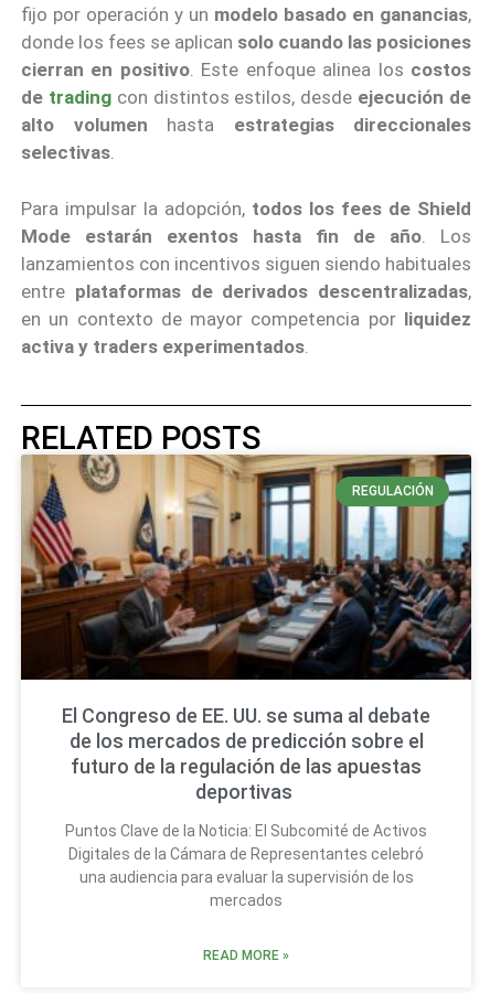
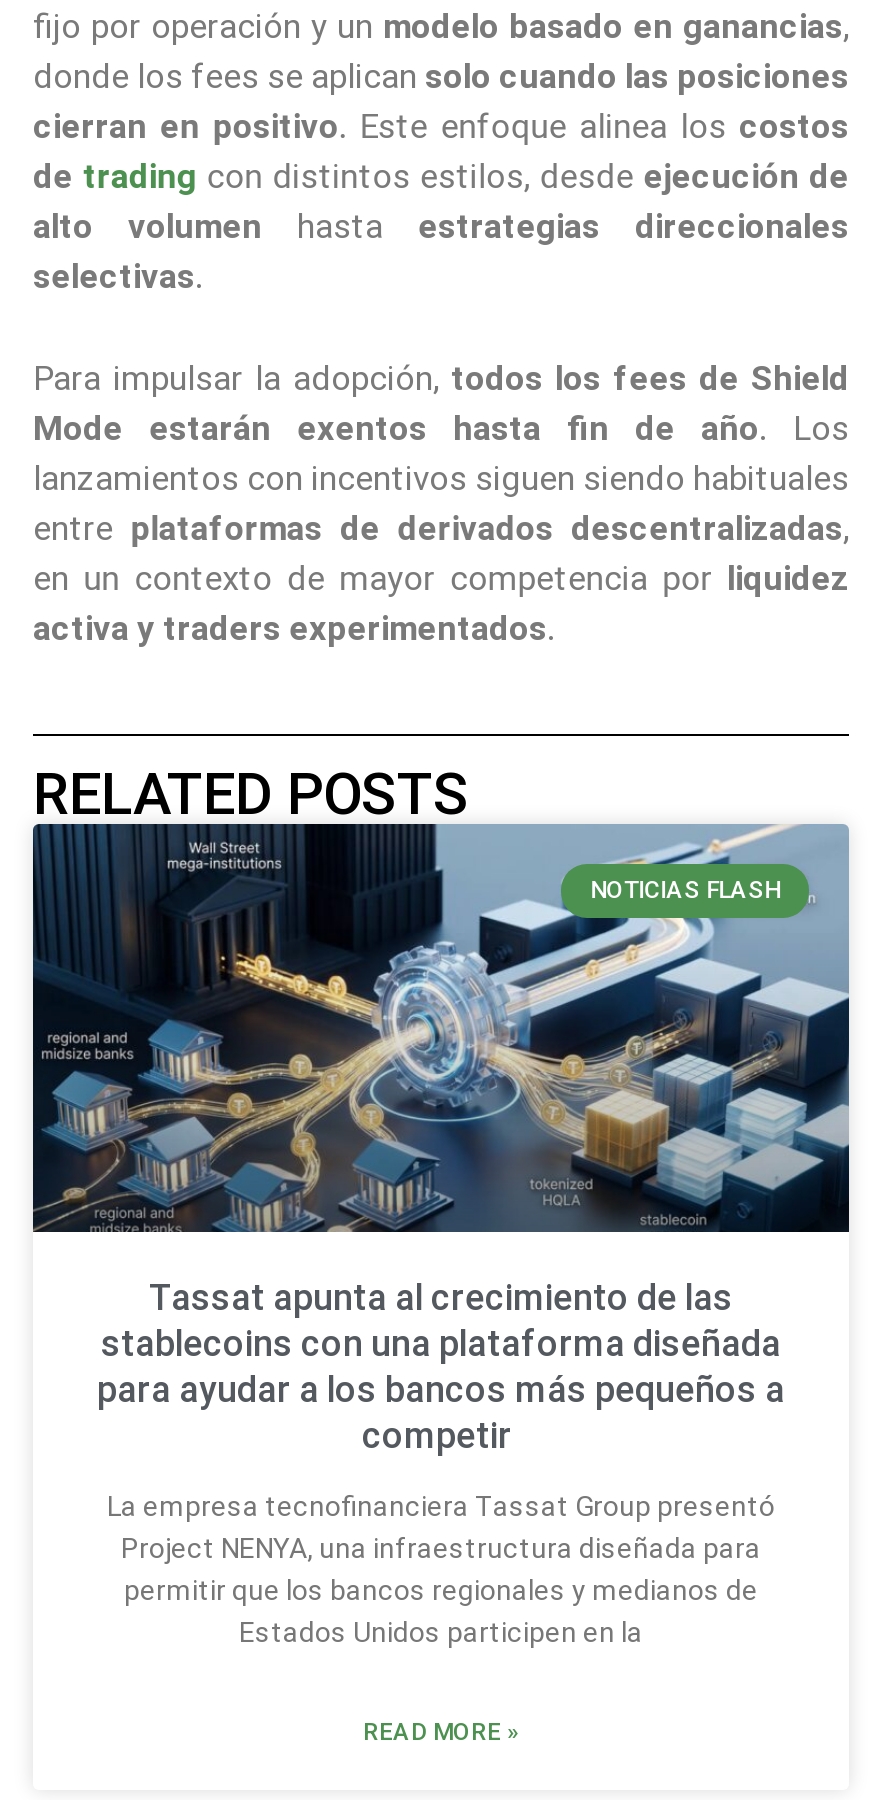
[20,453,472,681] [image] | REGULACIÓN -> [31,824,851,1234] [image] | NOTICIAS FLASH
[62,704,430,803] El Congreso de EE. UU. se suma al debate | de los mercados de predicción sobre el | futuro de la regulación de las apuestas | deportivas -> [97,1276,785,1456] Tassat apunta al crecimiento de las | stablecoins con una plataforma diseñada | para ayudar a los bancos más pequeños a | competir
[65,822,427,909] Puntos Clave de la Noticia: El Subcomité de Activos | Digitales de la Cámara de Representantes celebró | una audiencia para evaluar la supervisión de los | mercados -> [107,1490,775,1648] La empresa tecnofinanciera Tassat Group presentó | Project NENYA, una infraestructura diseñada para | permitir que los bancos regionales y medianos de | Estados Unidos participen en la

